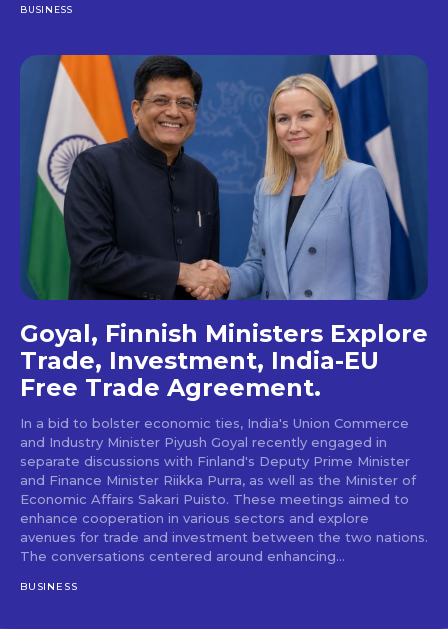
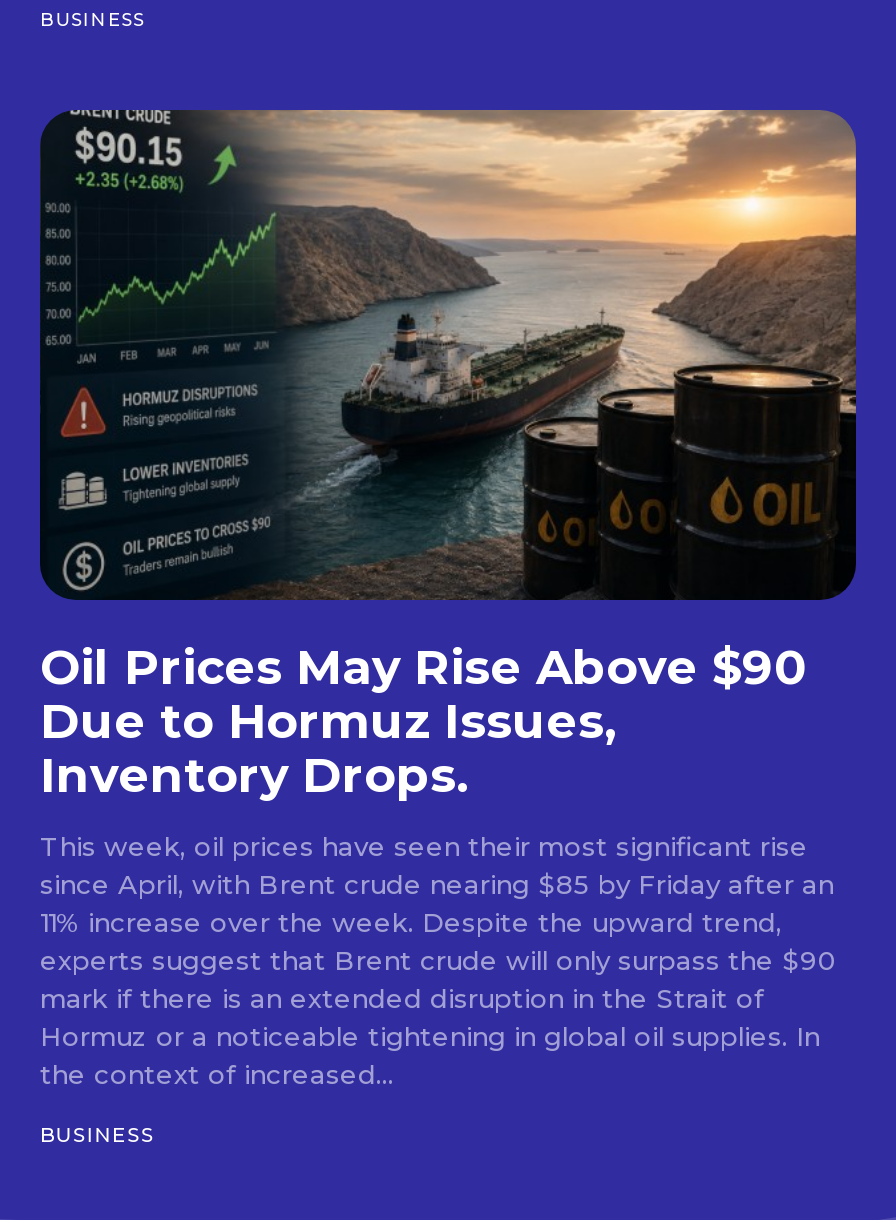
[20,54,428,564] [image] | Goyal, Finnish Ministers Explore | Trade, Investment, India-EU | Free Trade Agreement. | In a bid to bolster economic ties, India's Union Commerce | and Industry Minister Piyush Goyal recently engaged in | separate discussions with Finland's Deputy Prime Minister | and Finance Minister Riikka Purra, as well as the Minister of | Economic Affairs Sakari Puisto. These meetings aimed to | enhance cooperation in various sectors and explore | avenues for trade and investment between the two nations. | The conversations centered around enhancing... -> [38,108,858,1090] [image] | Oil Prices May Rise Above $90 | Due to Hormuz Issues, | Inventory Drops. | This week, oil prices have seen their most significant rise | since April, with Brent crude nearing $85 by Friday after an | 11% increase over the week. Despite the upward trend, | experts suggest that Brent crude will only surpass the $90 | mark if there is an extended disruption in the Strait of | Hormuz or a noticeable tightening in global oil supplies. In | the context of increased...

